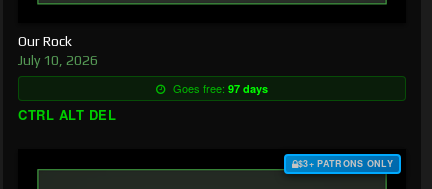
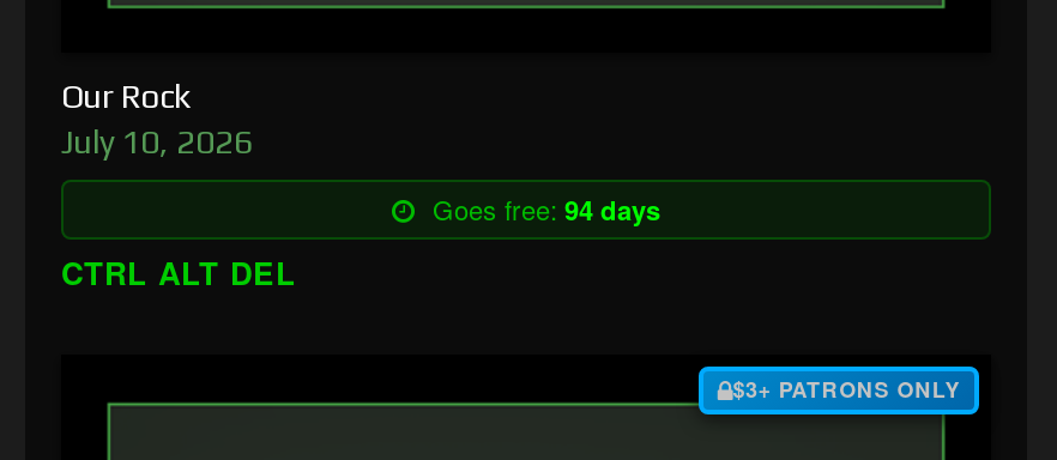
[170,80,268,96] Goes free: 97 days -> [425,190,660,229] Goes free: 94 days

